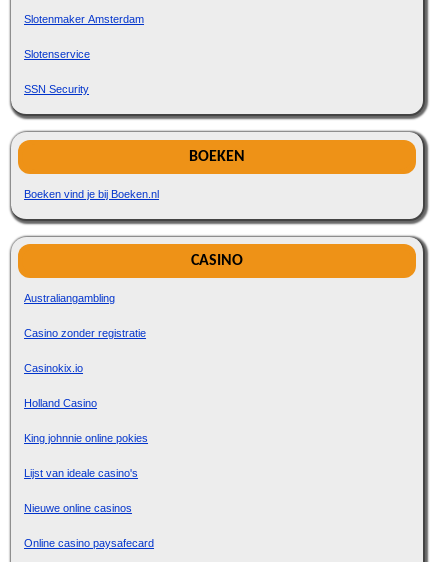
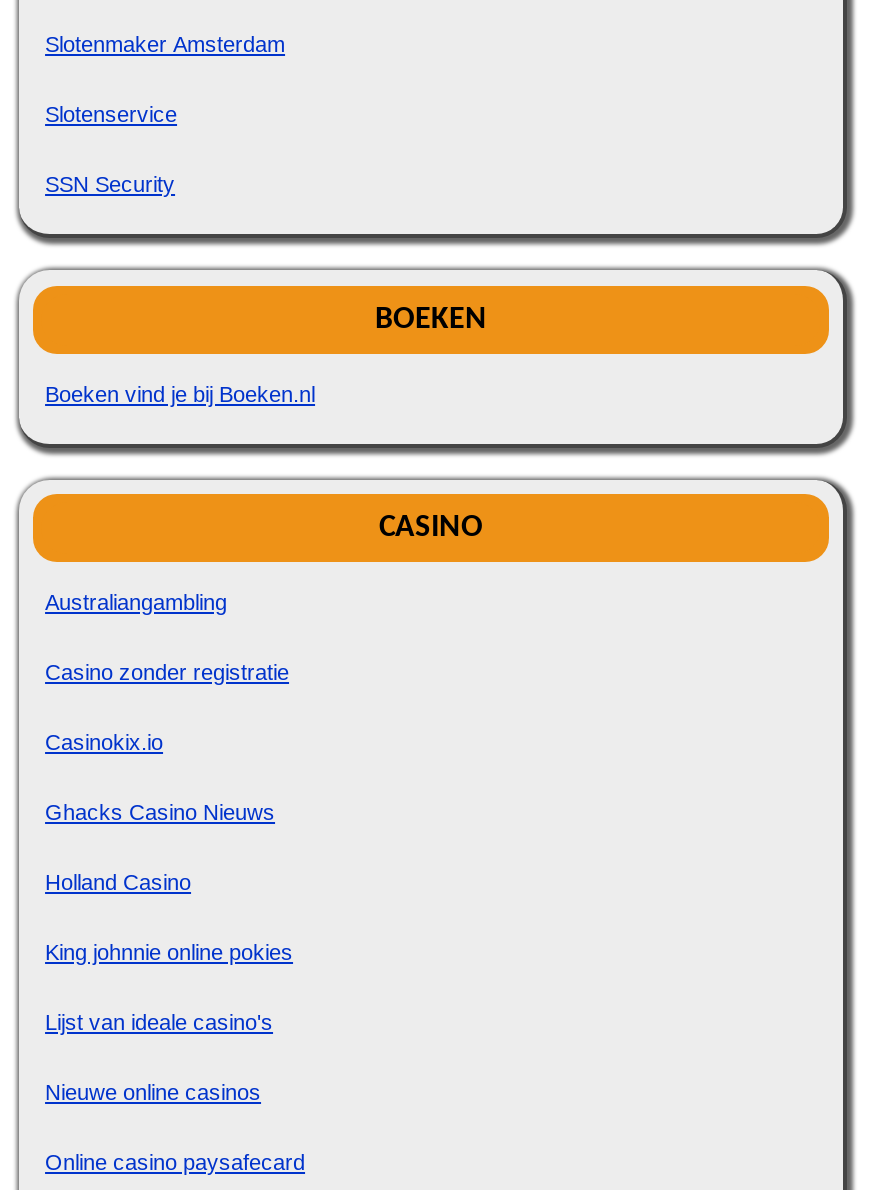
none -> [45,800,275,824] Ghacks Casino Nieuws

